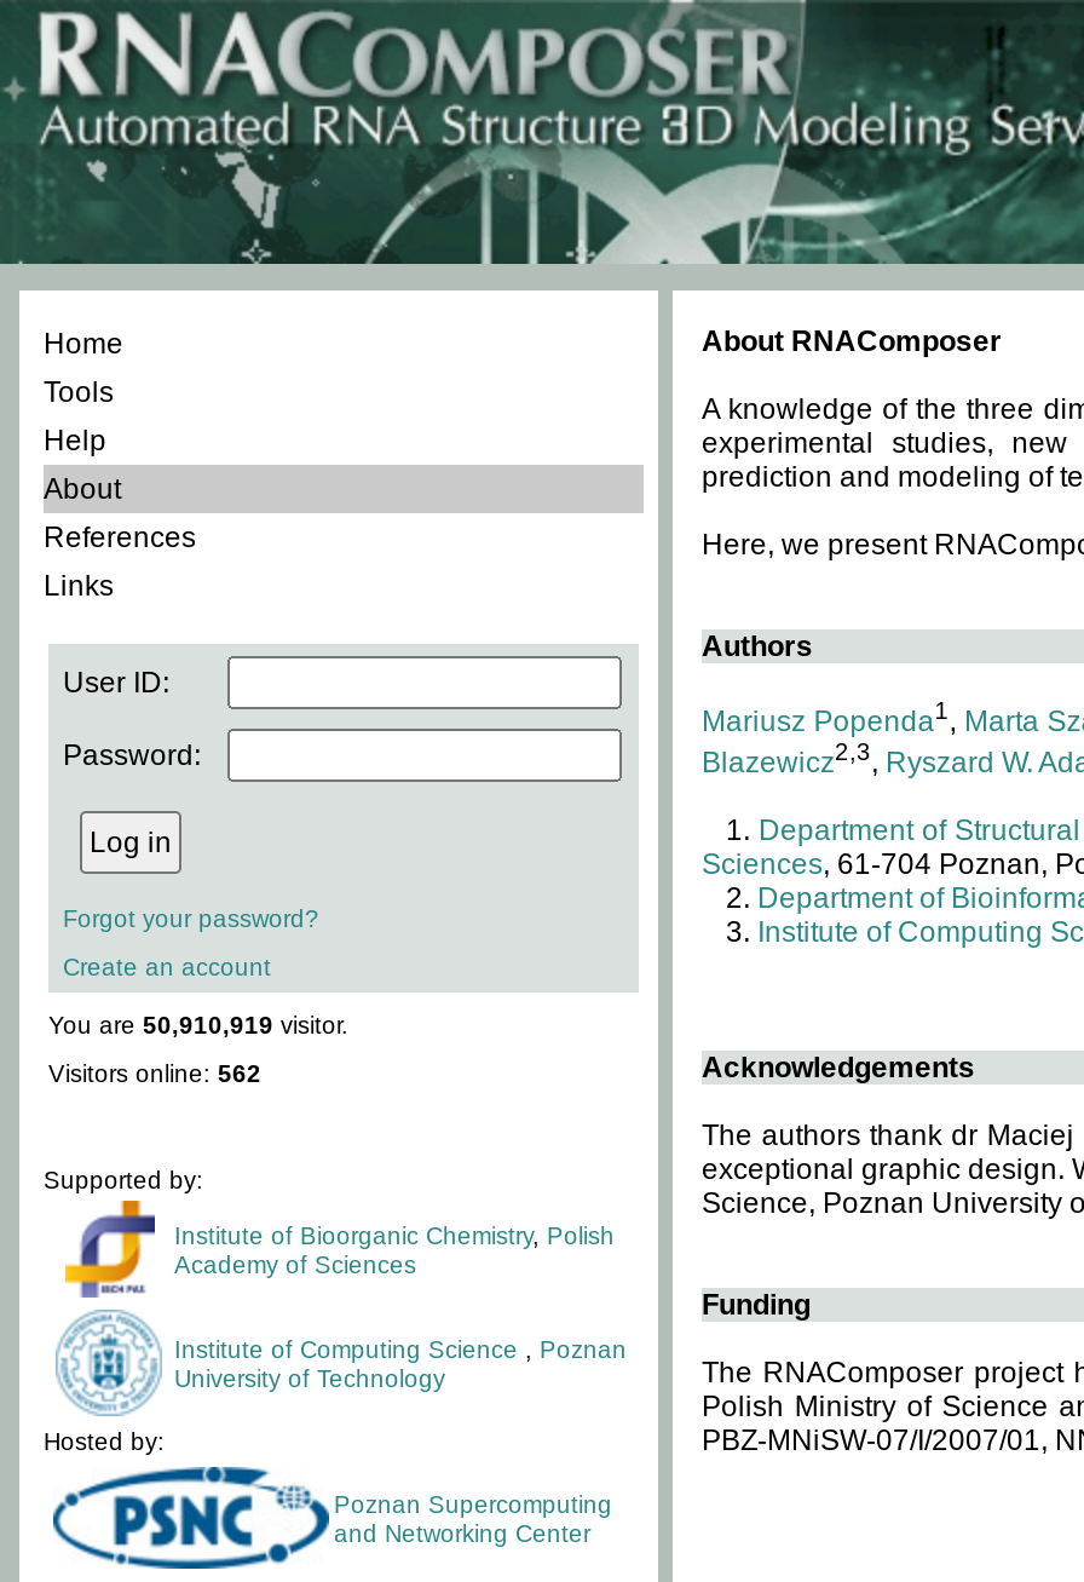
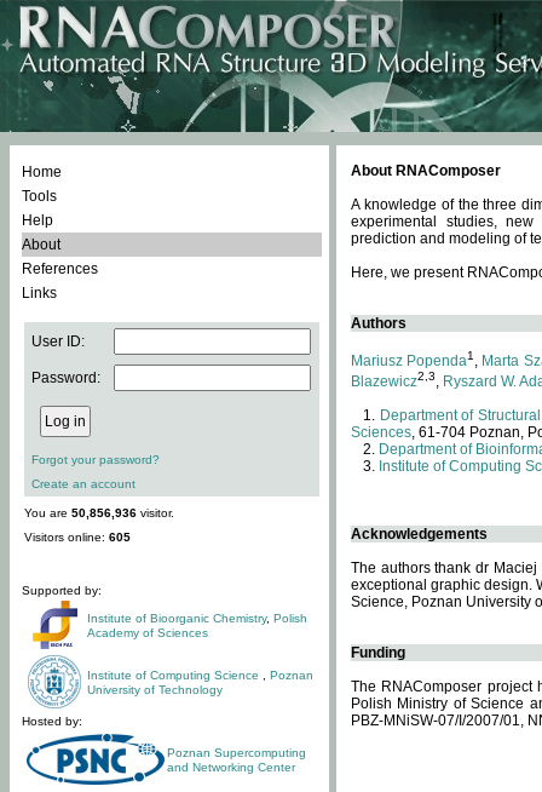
[48,1012,348,1039] You are 50,910,919 visitor. -> [24,506,174,520] You are 50,856,936 visitor.
[48,1060,261,1087] Visitors online: 562 -> [24,530,131,544] Visitors online: 605

